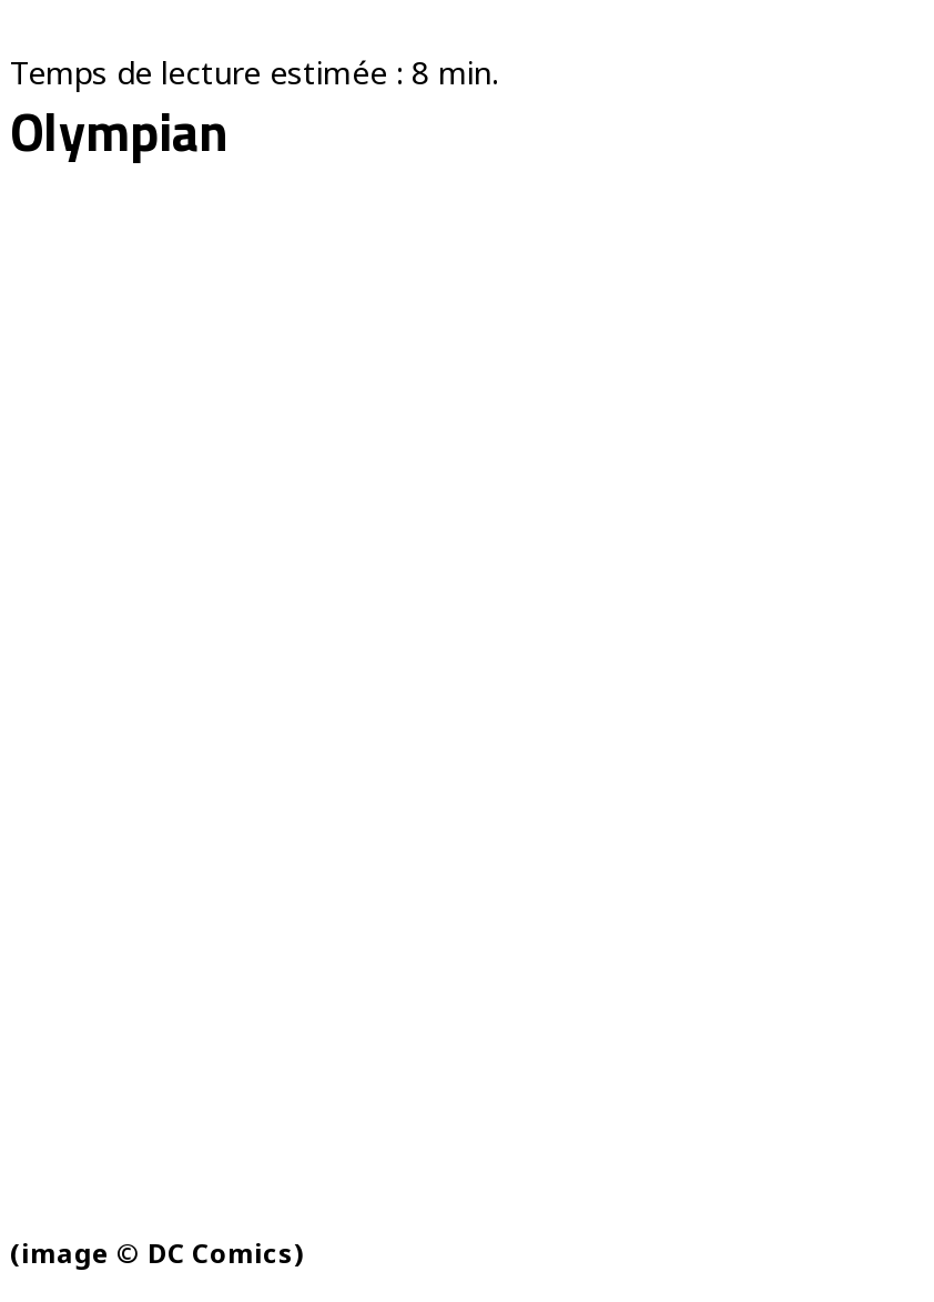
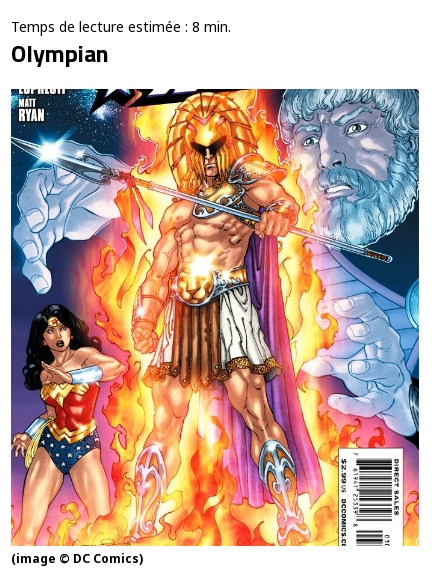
none -> [10,88,420,547] [image]

